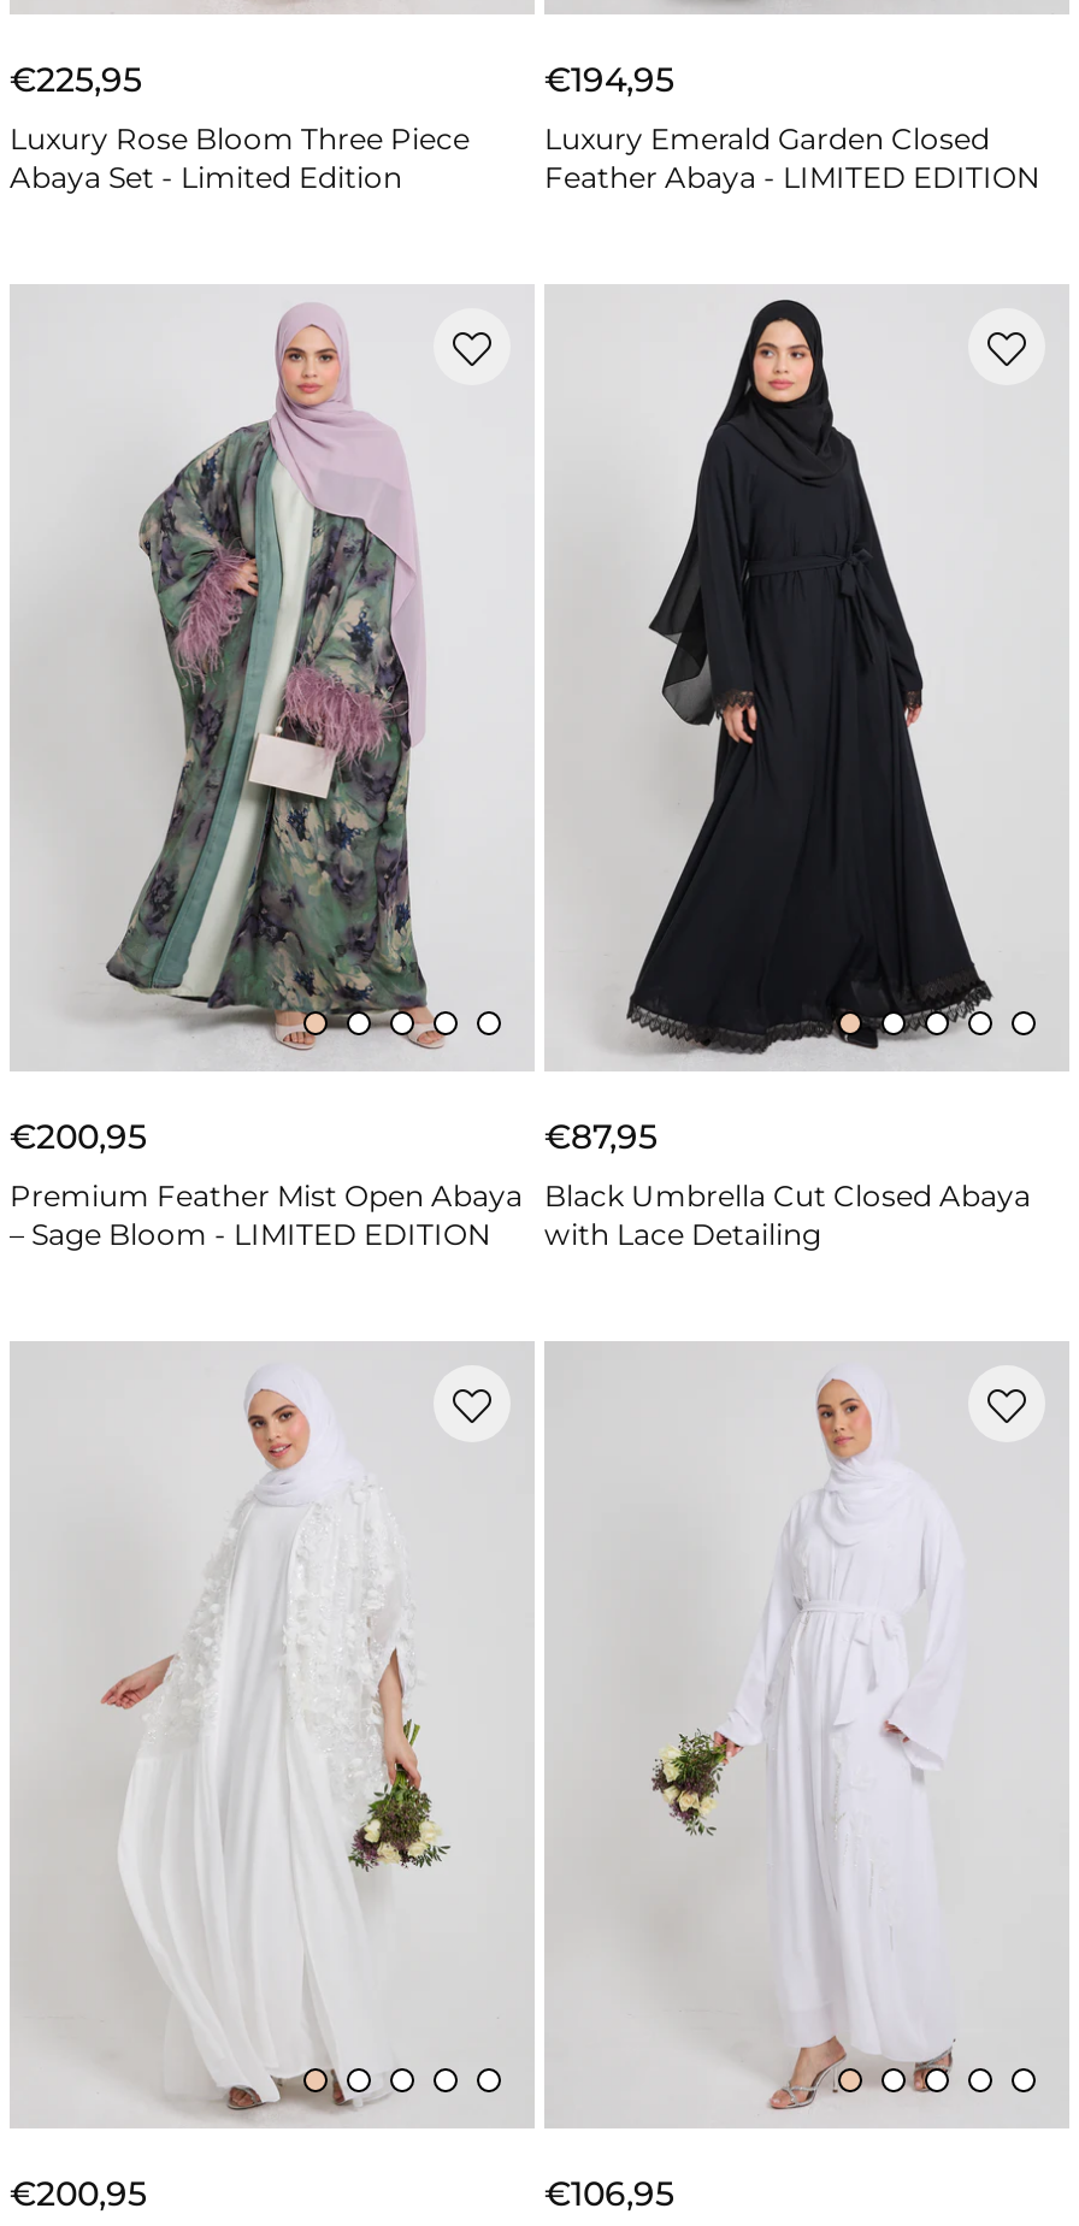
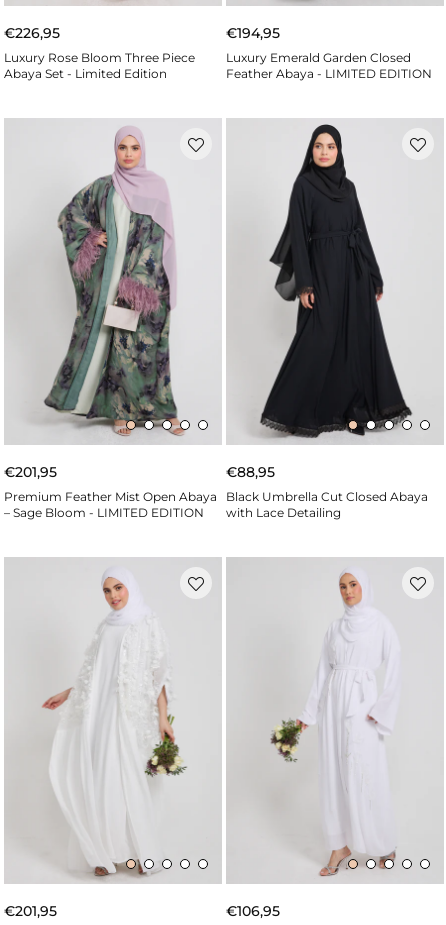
[10,58,142,101] €225,95 -> [4,24,60,42] €226,95
[10,1115,147,1158] €200,95 -> [4,463,57,481] €201,95
[544,1115,658,1158] €87,95 -> [226,463,275,481] €88,95
[10,2172,147,2215] €200,95 -> [4,902,57,920] €201,95

